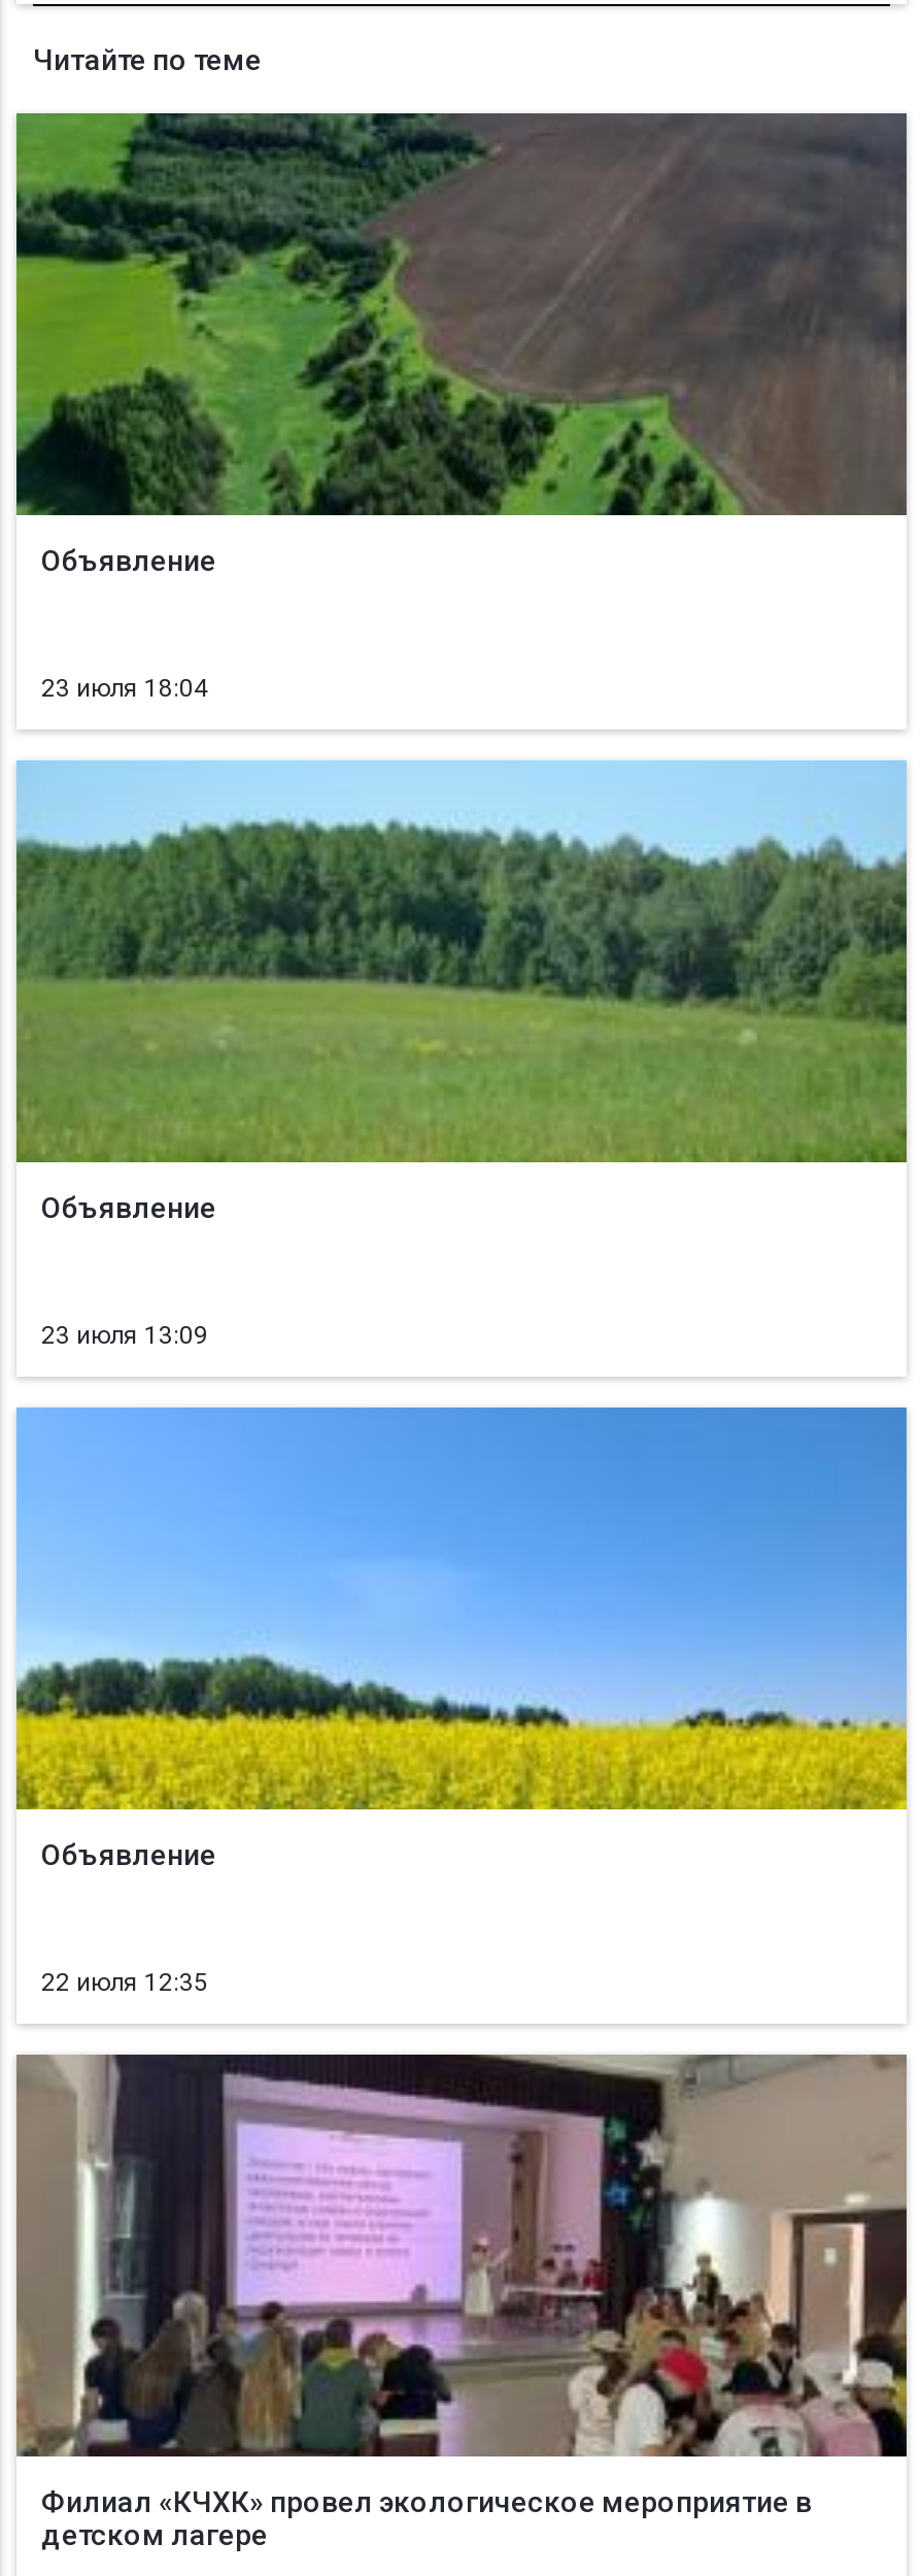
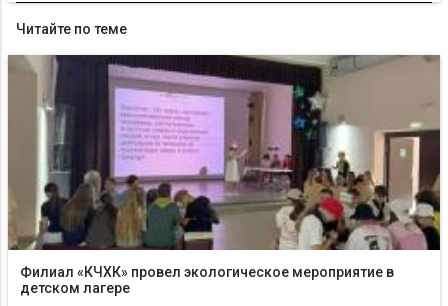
[14,111,907,577] [image] | Объявление -> none
[41,674,208,703] 23 июля 18:04 -> none
[14,758,909,1224] [image] | Объявление -> none
[41,1321,208,1350] 23 июля 13:09 -> none
[14,1405,909,1871] [image] | Объявление -> none
[41,1968,208,1997] 22 июля 12:35 -> none

